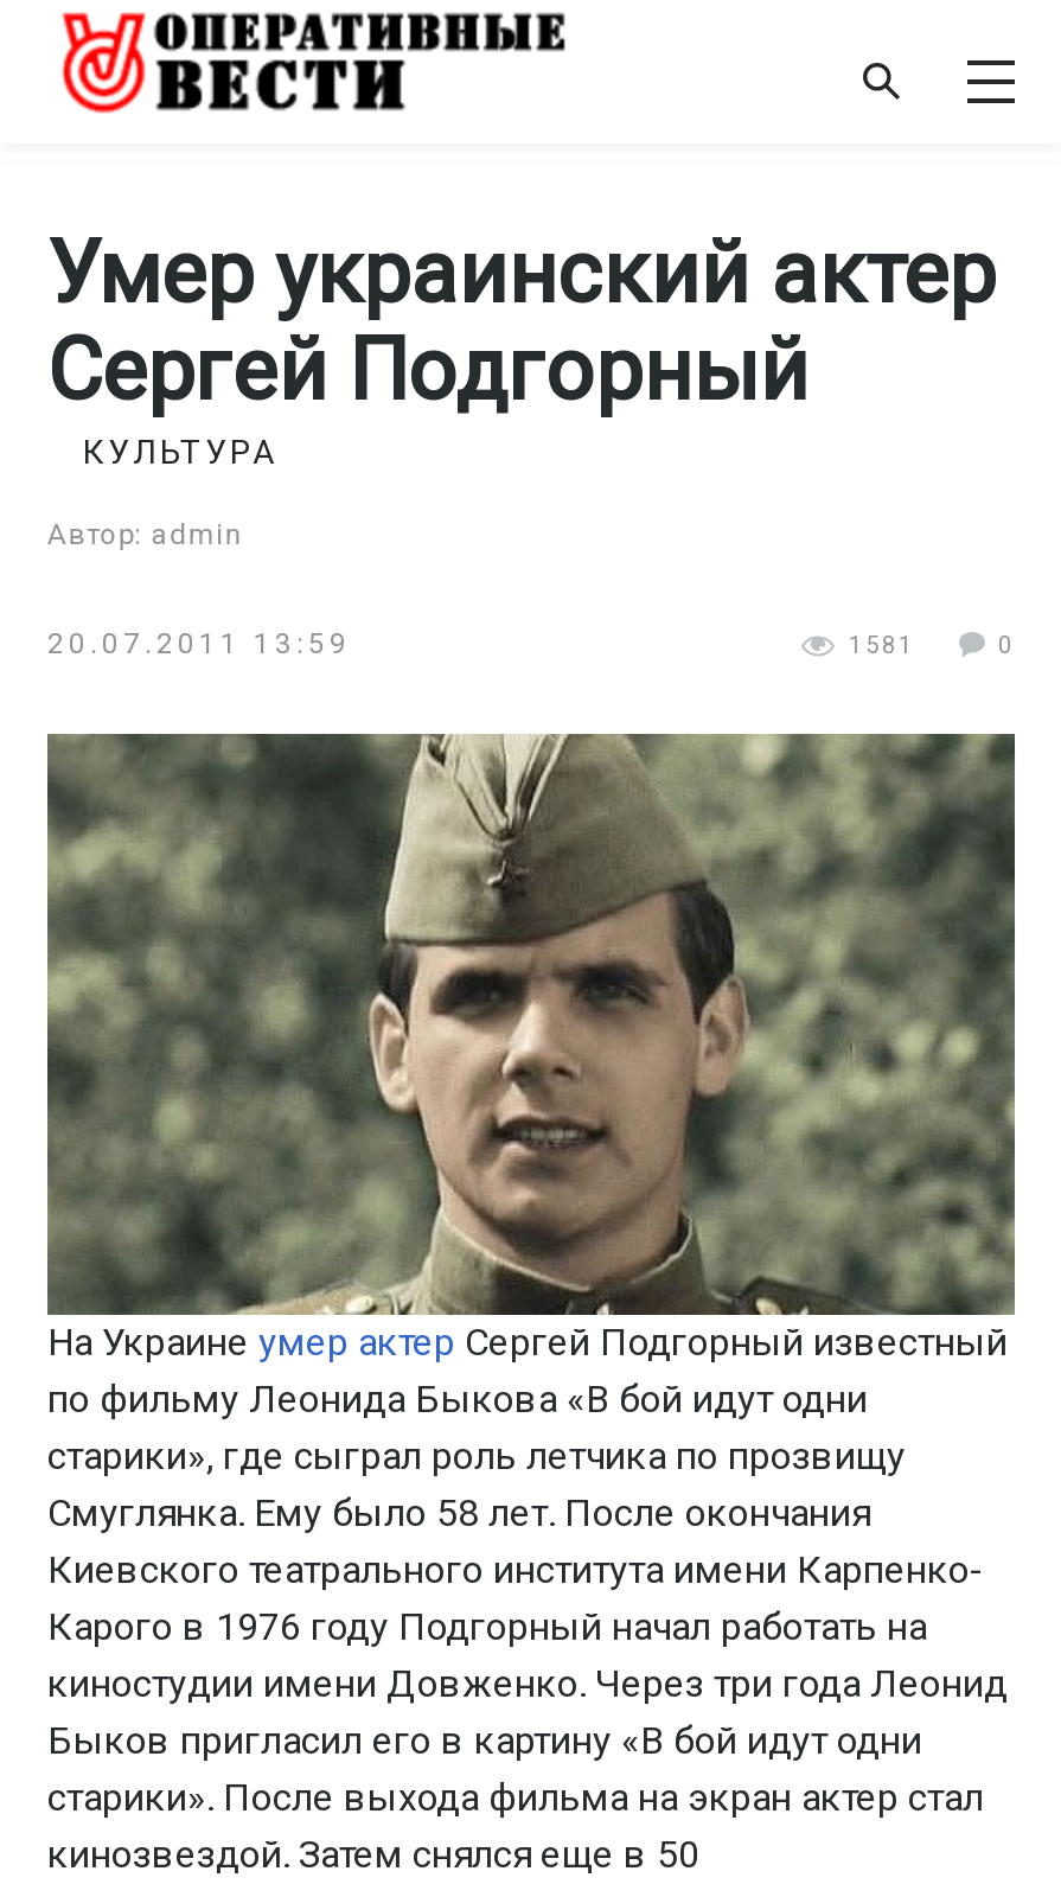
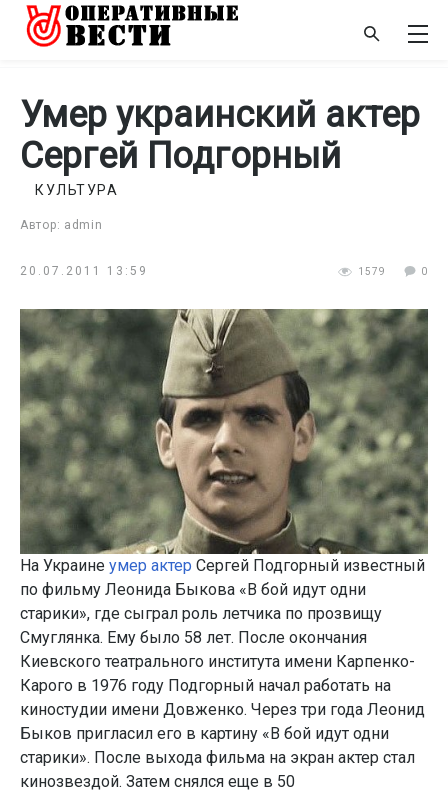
[849,632,915,658] 1581 -> [358,266,386,277] 1579

